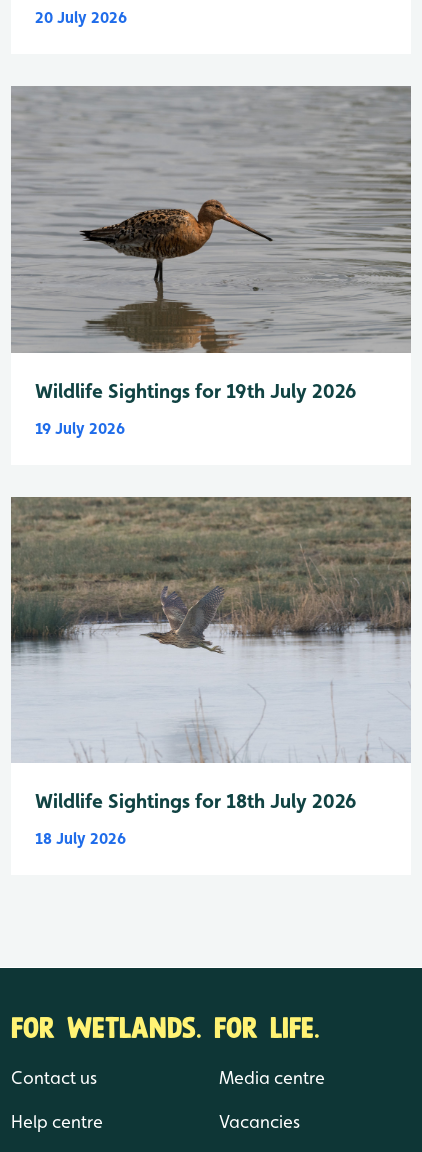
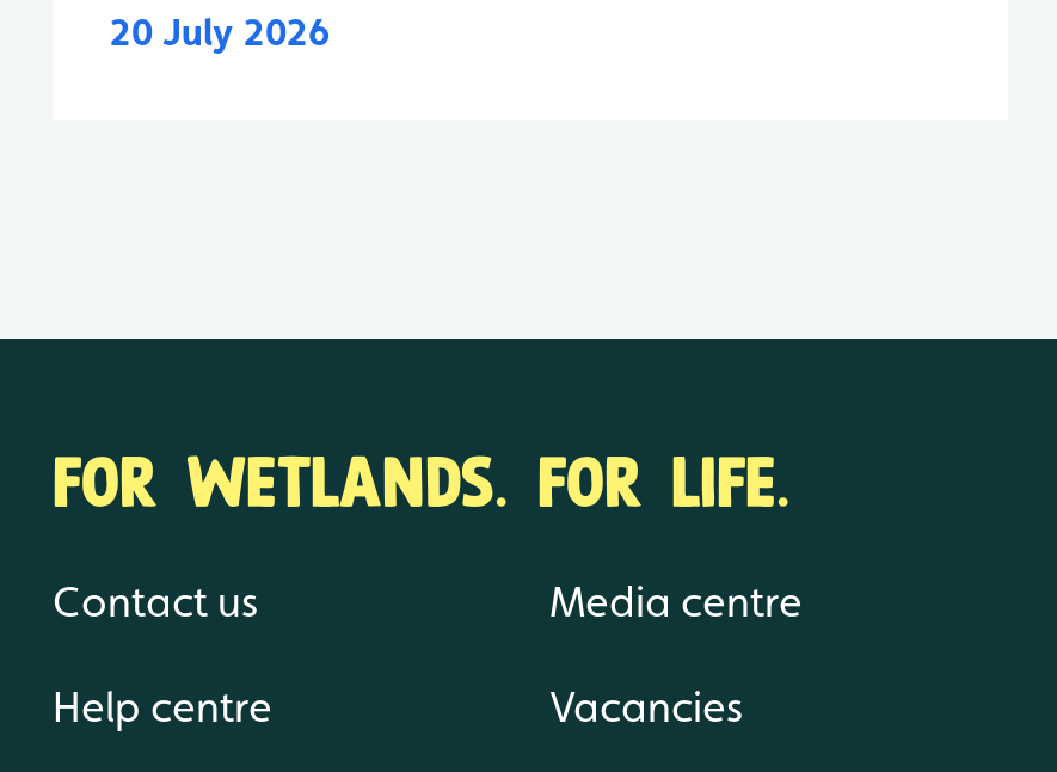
[10,85,412,438] [image] | Wildlife Sightings for 19th July 2026 | 19 July 2026 -> none
[10,496,412,848] [image] | Wildlife Sightings for 18th July 2026 | 18 July 2026 -> none

